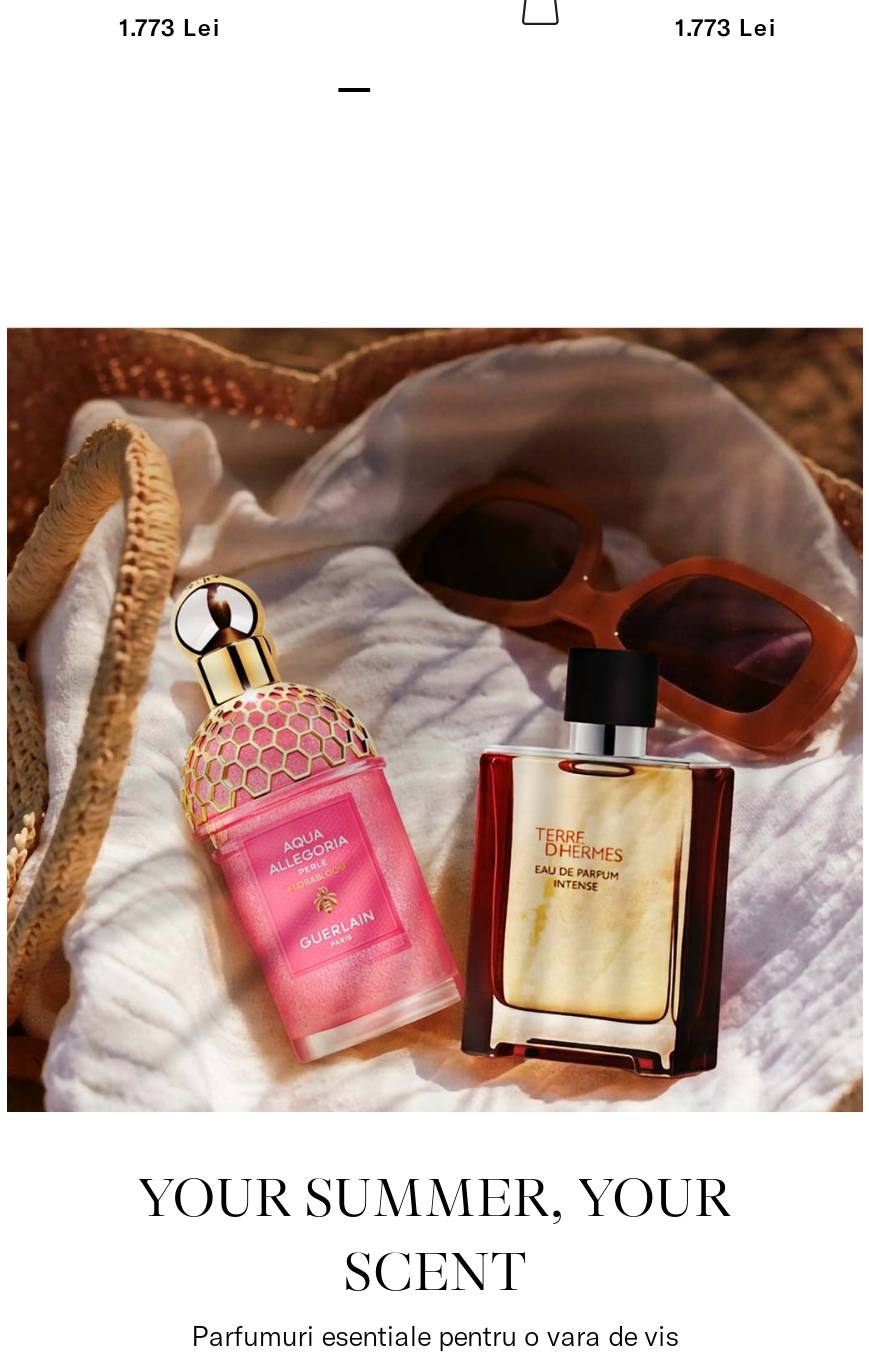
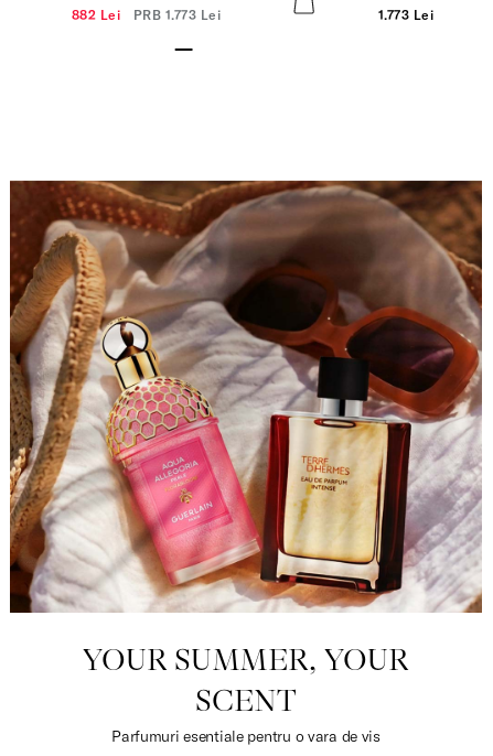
[119,12,220,42] 1.773 Lei -> [72,7,221,23] 882 Lei PRB 1.773 Lei

